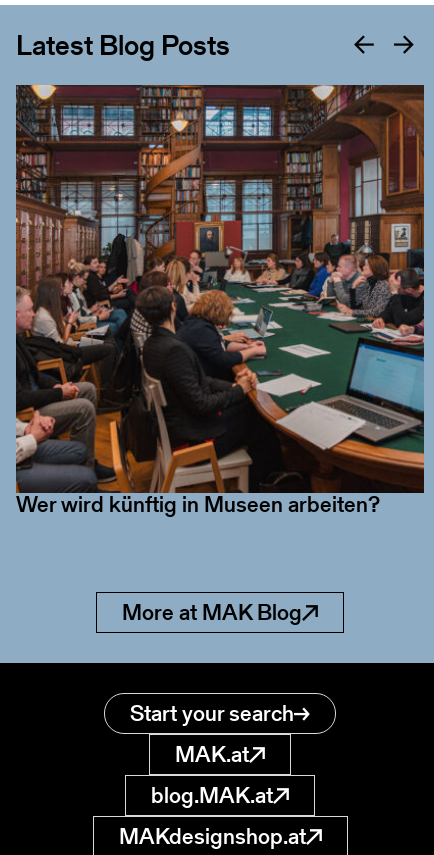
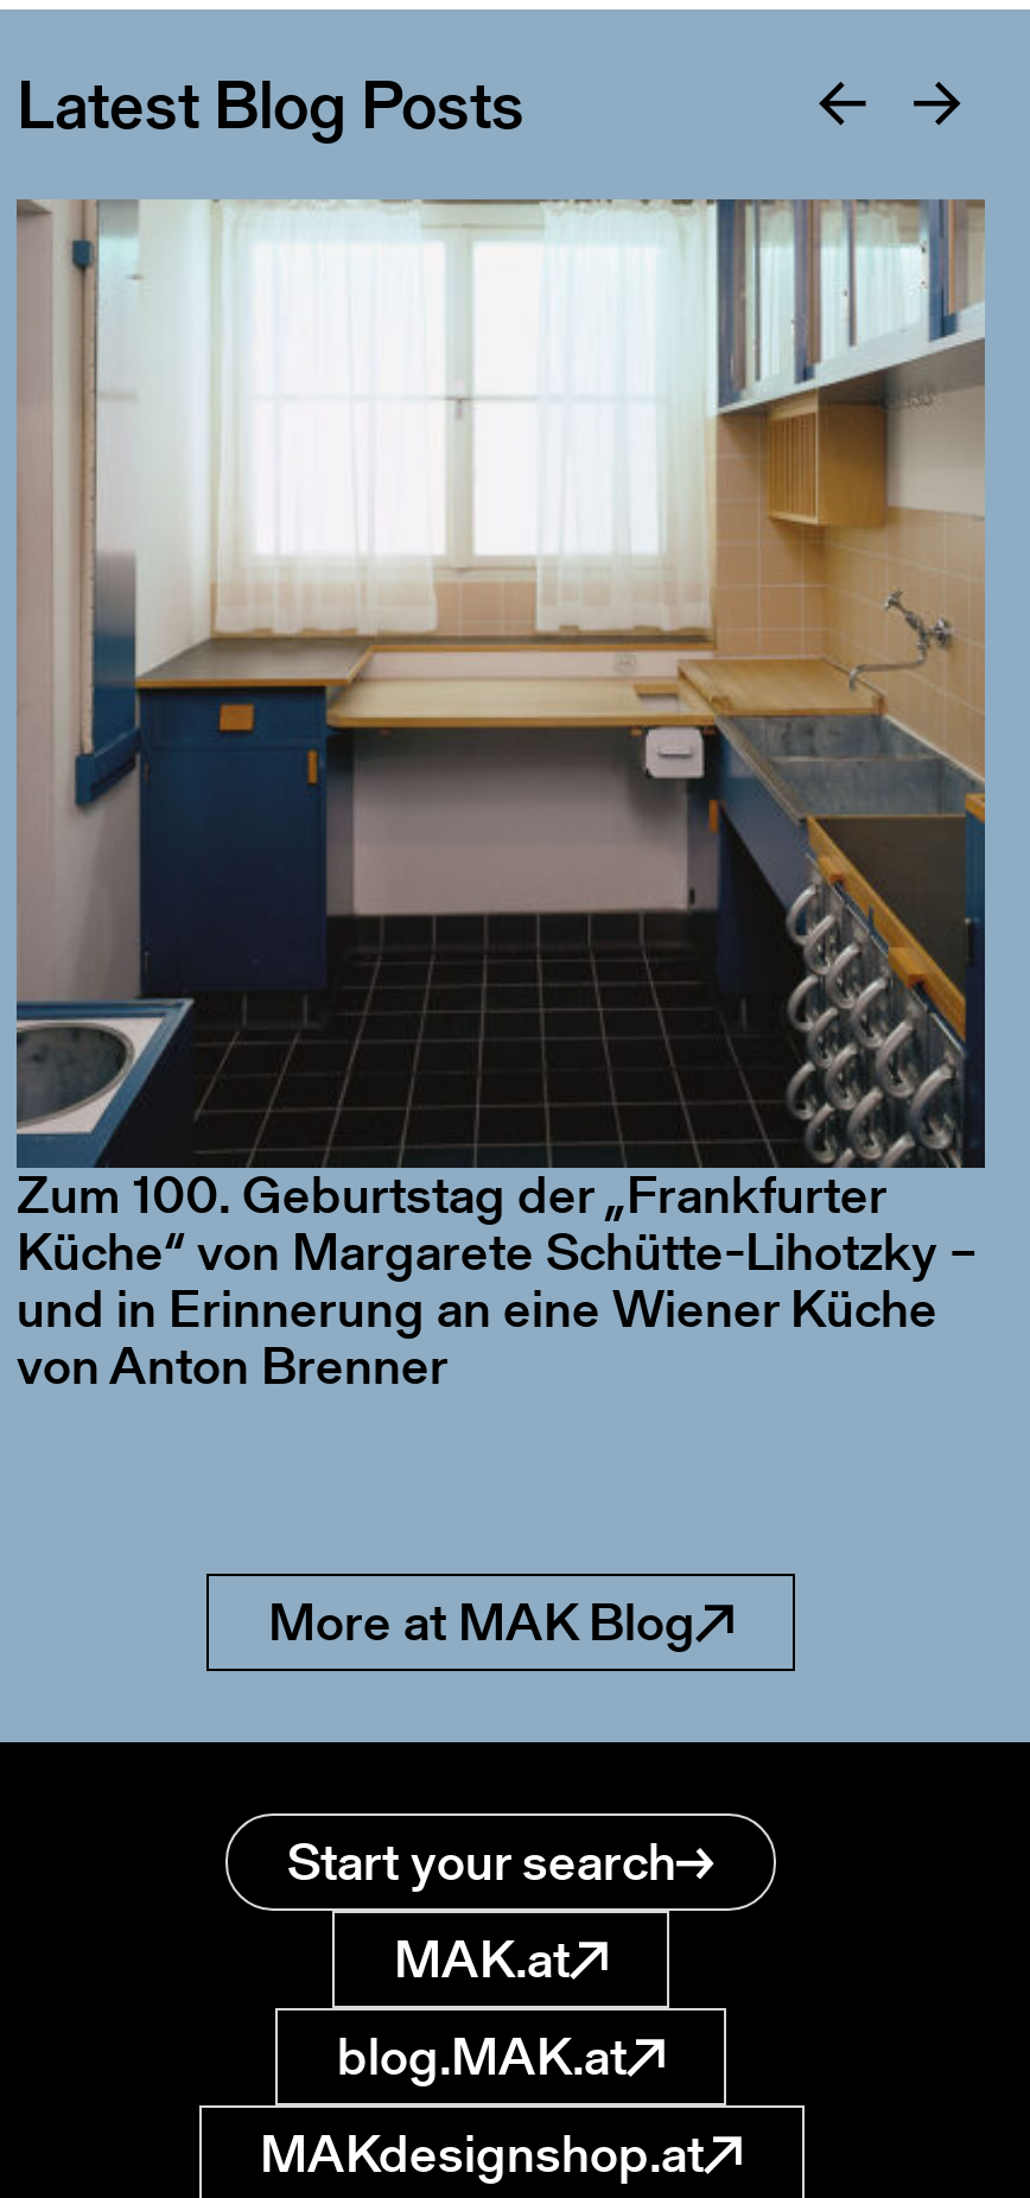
[15,84,425,434] [image] -> [17,199,987,1161] [image]
[16,489,380,520] Wer wird künftig in Museen arbeiten? -> [17,1159,978,1403] Zum 100. Geburtstag der „Frankfurter | Küche“ von Margarete Schütte-Lihotzky – | und in Erinnerung an eine Wiener Küche | von Anton Brenner

